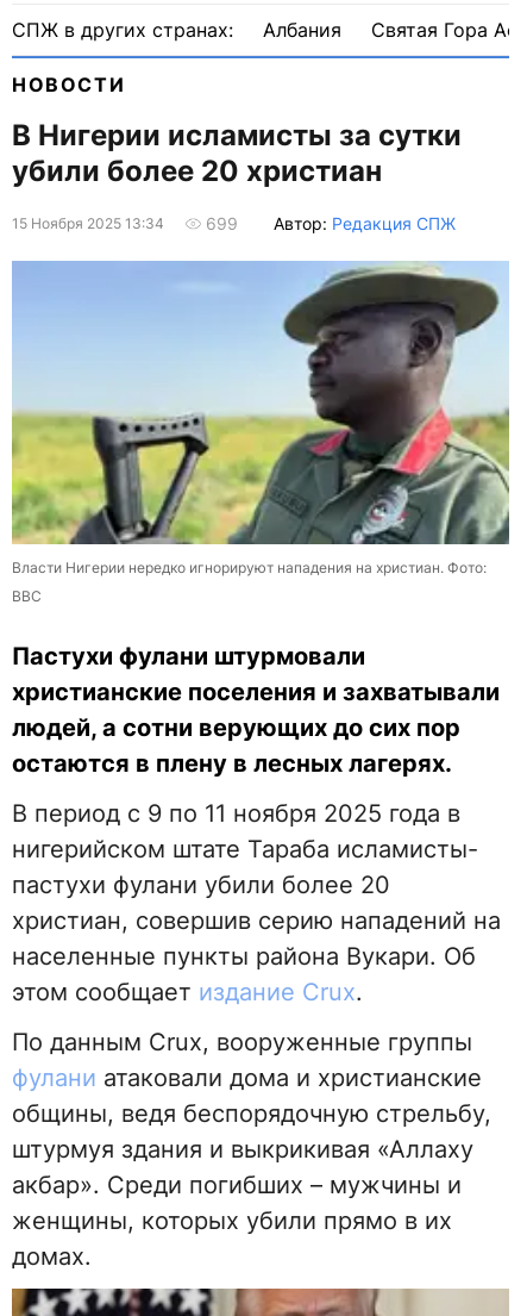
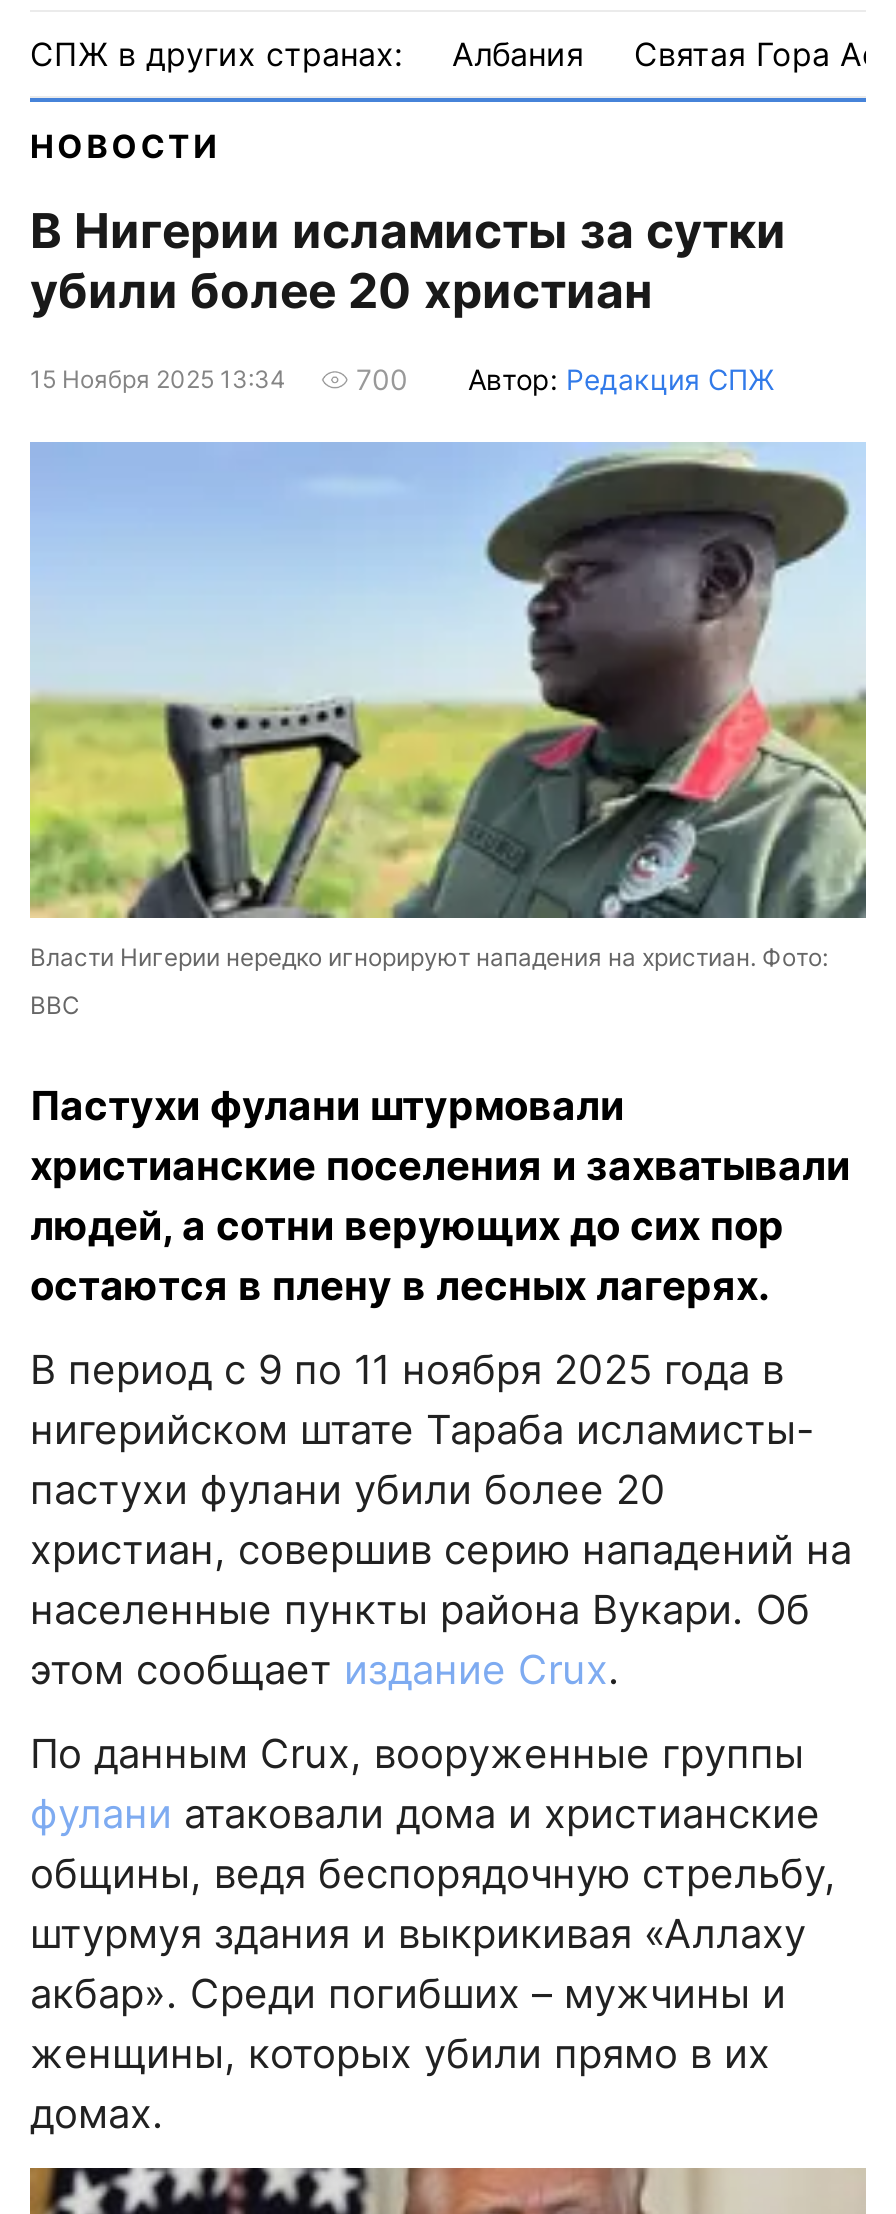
[206,213,456,234] 699 Автор: Редакция СПЖ -> [356,361,774,396] 700 Автор: Редакция СПЖ

